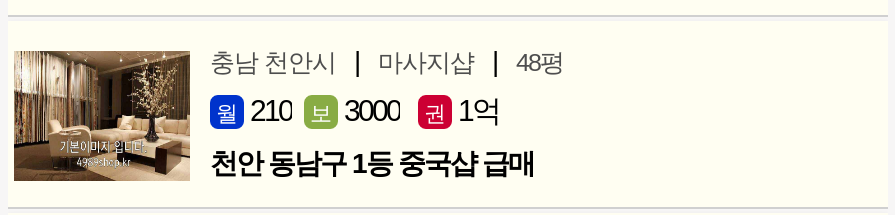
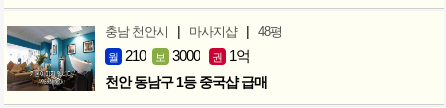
[12,49,192,183] [image] -> [6,26,96,92] [image]

